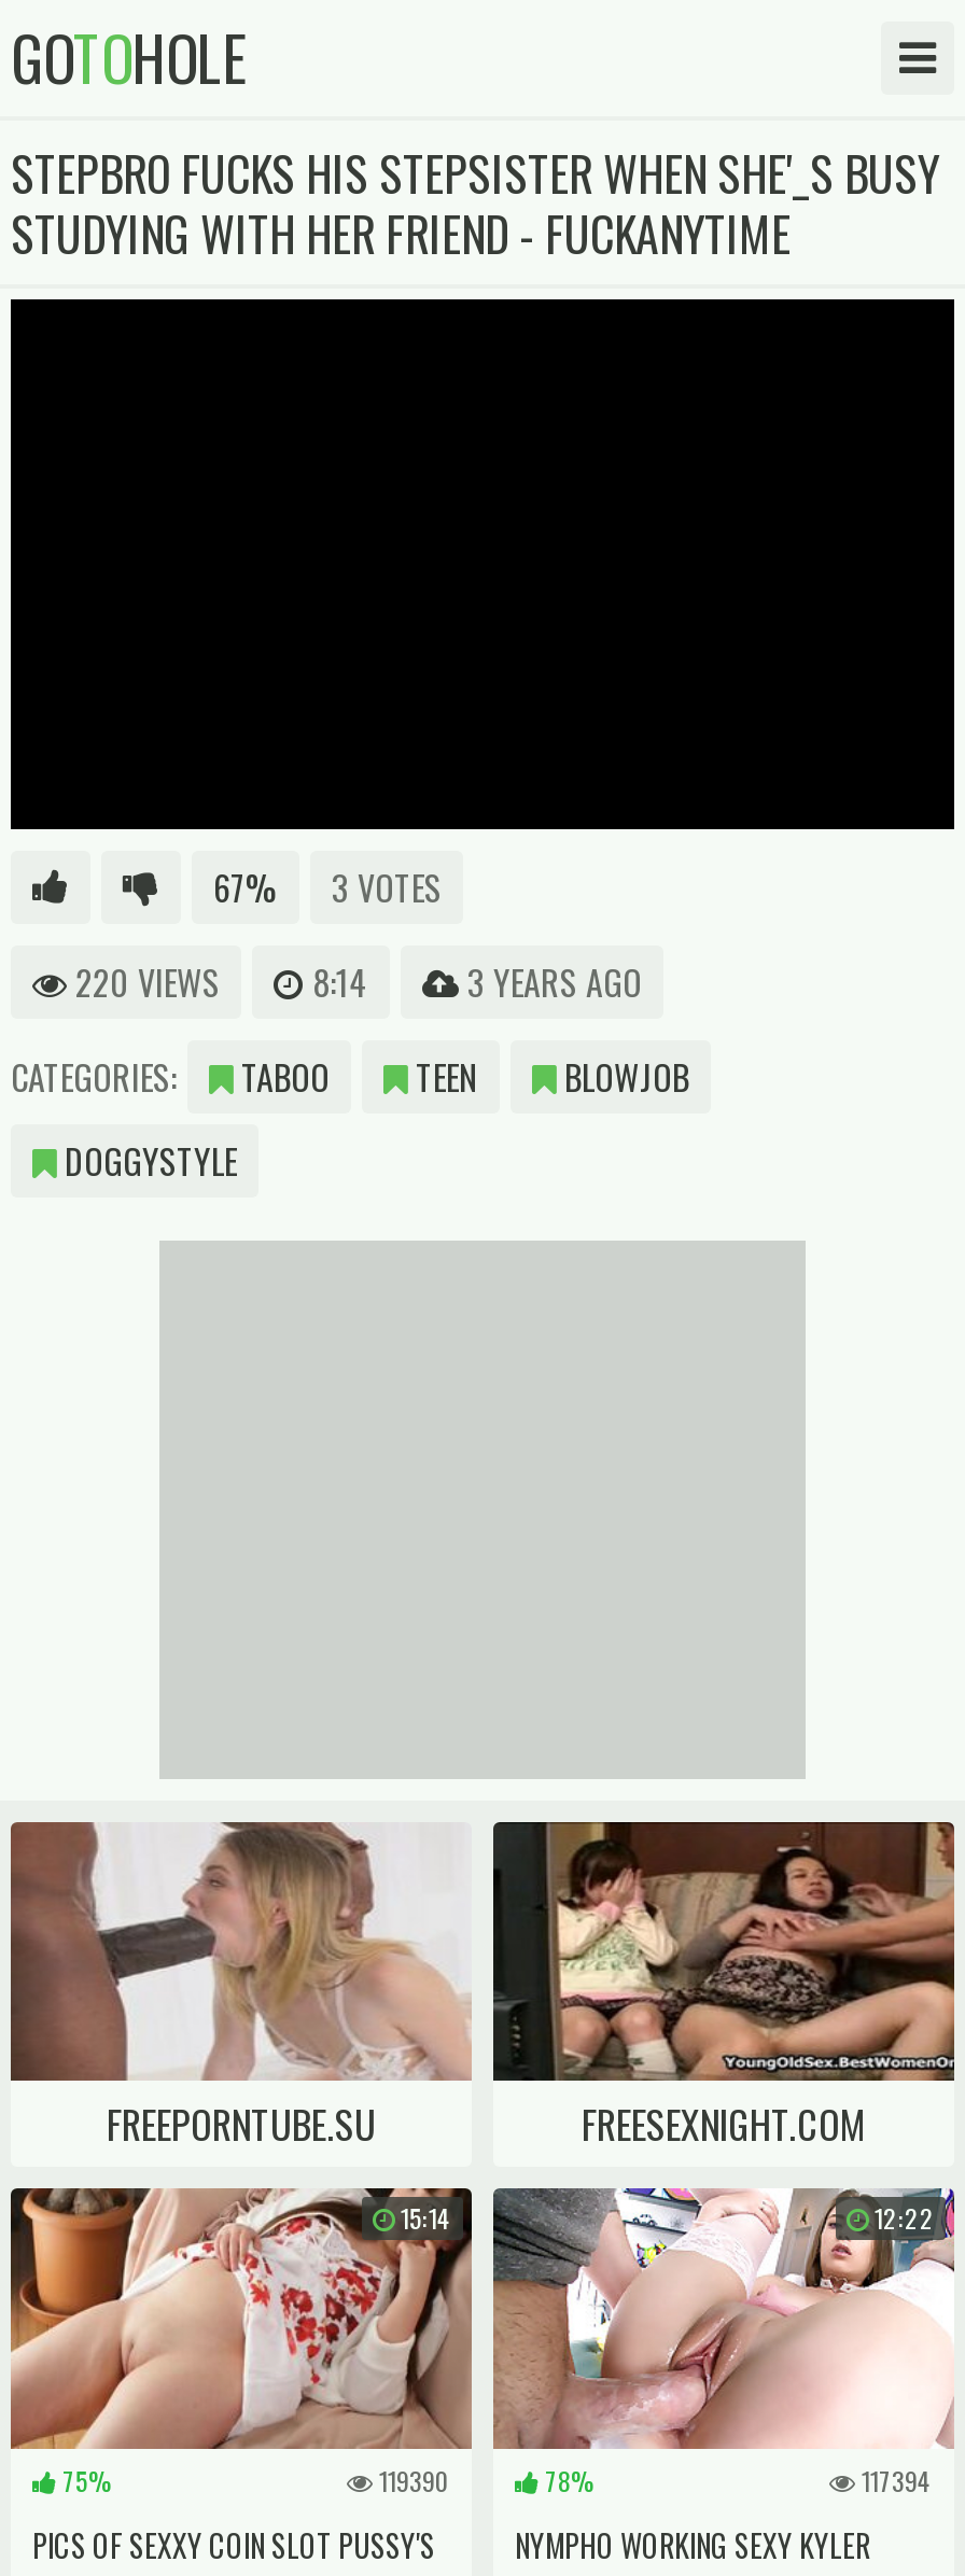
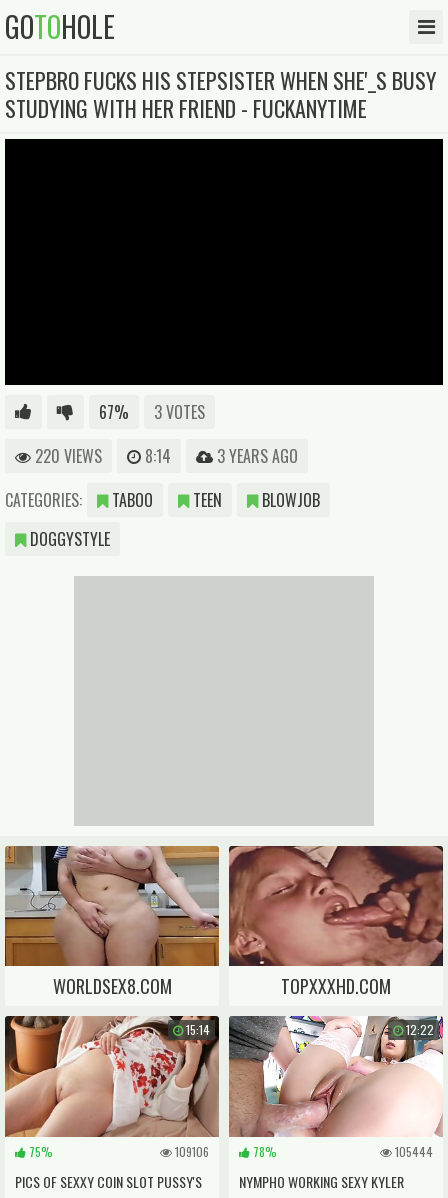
[11,1820,866,2153] [image] | FREEPORNTUBE.SU | FREESEXNIGHT.COM -> [5,845,391,999] [image] | WORLDSEX8.COM | TOPXXXHD.COM
[491,1820,956,2081] [image] -> [228,845,444,966] [image]
[373,2461,450,2498] 119390 -> [172,1143,209,1160] 109106
[855,2461,933,2498] 117394 -> [392,1143,433,1160] 105444

